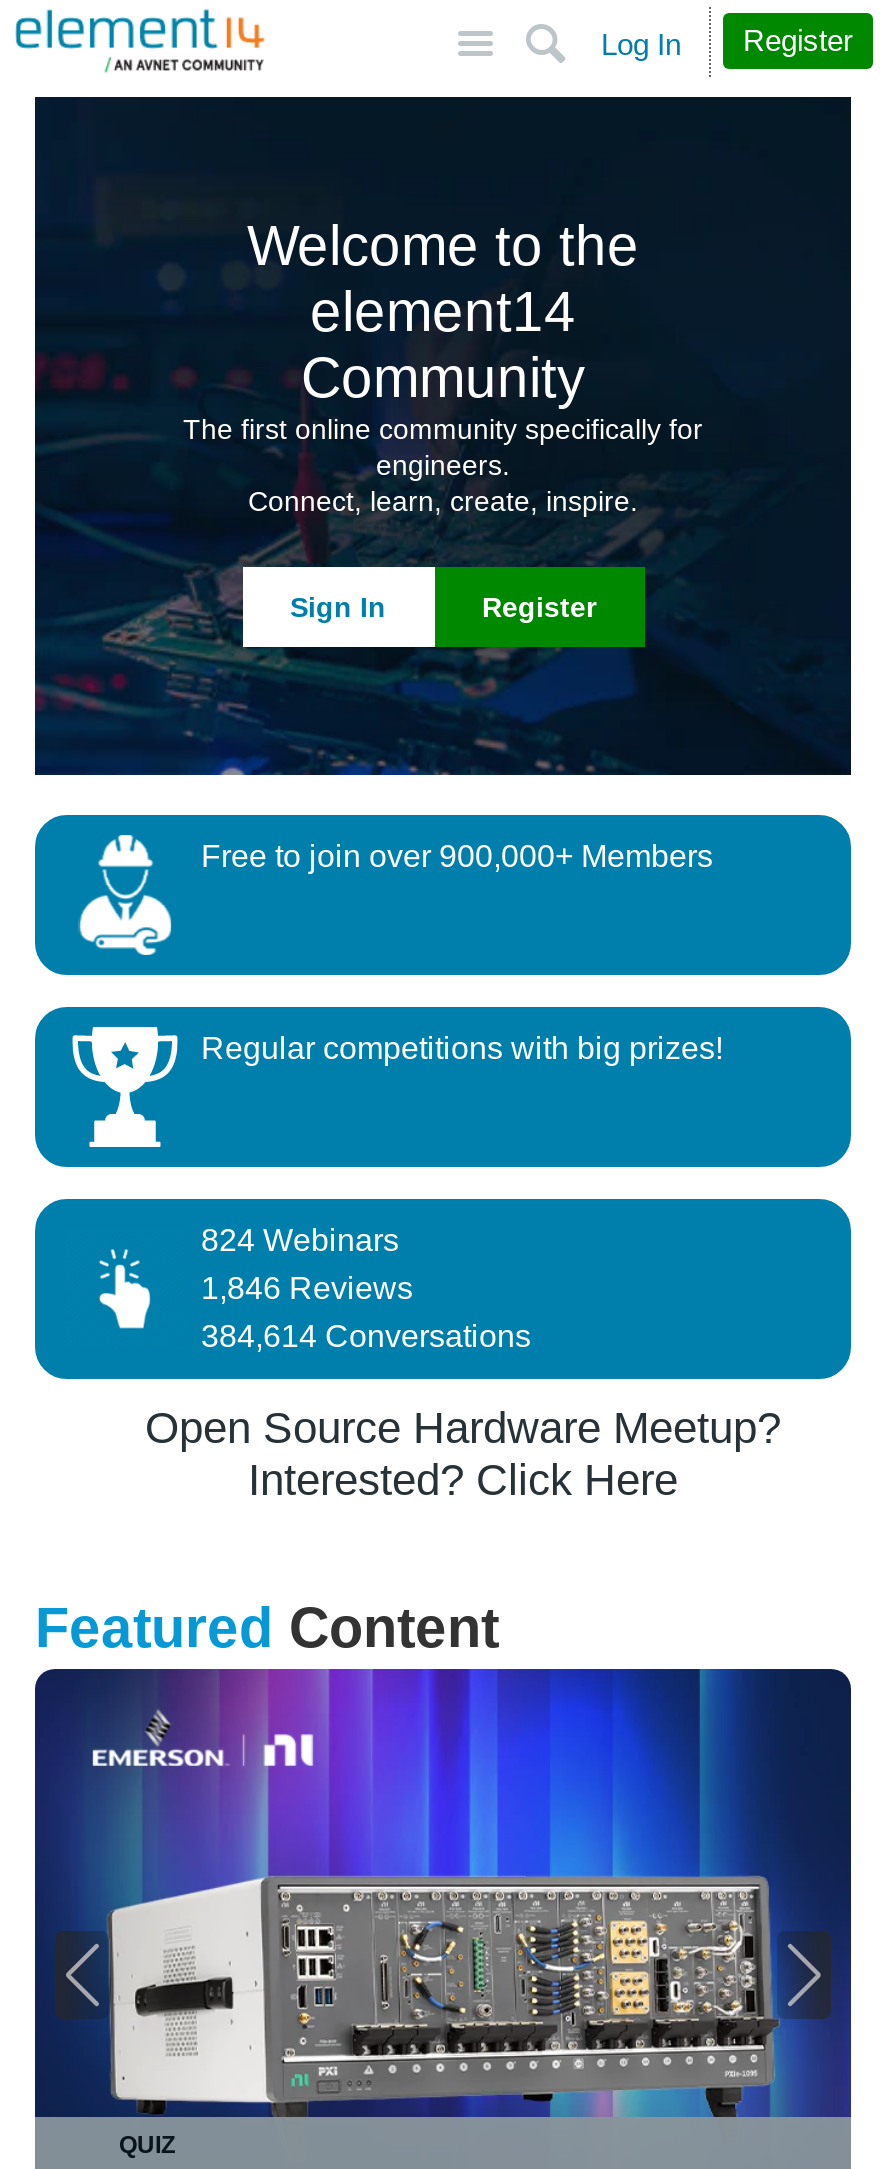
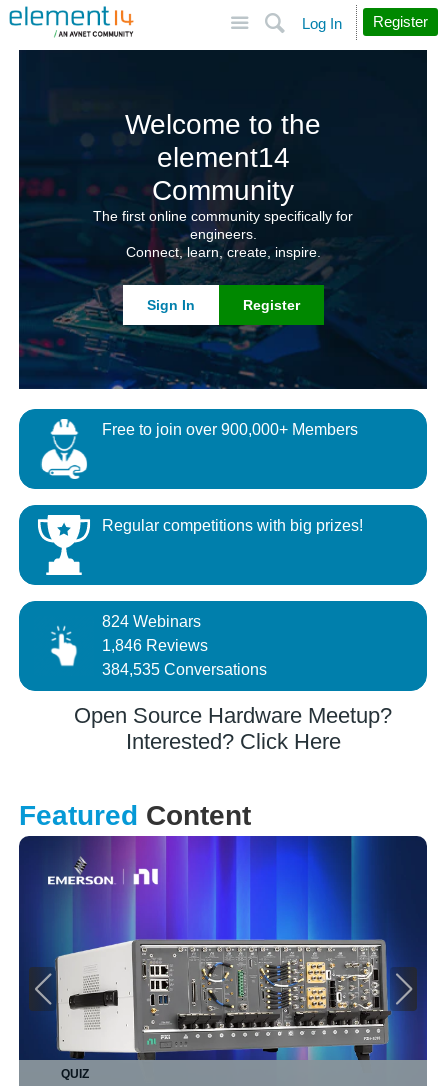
[201,1319,531,1353] 384,614 Conversations -> [102,661,267,678] 384,535 Conversations

